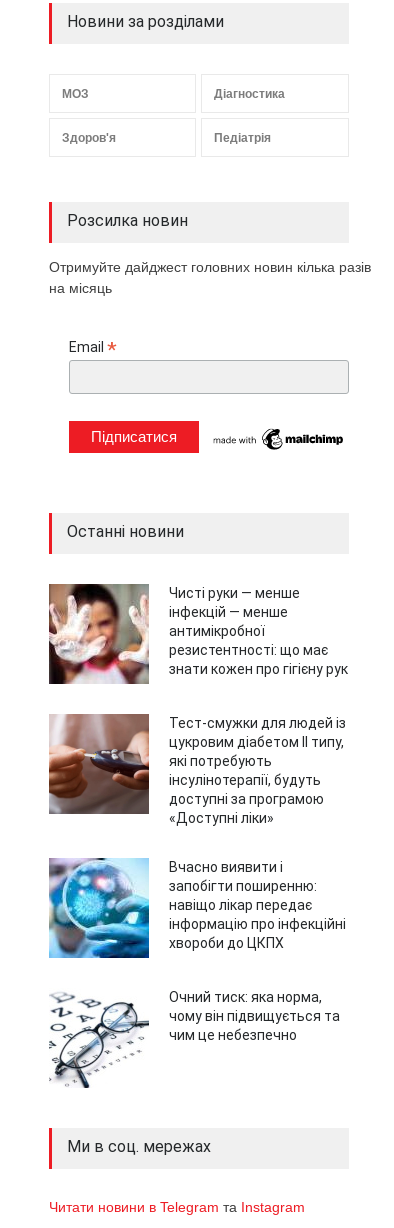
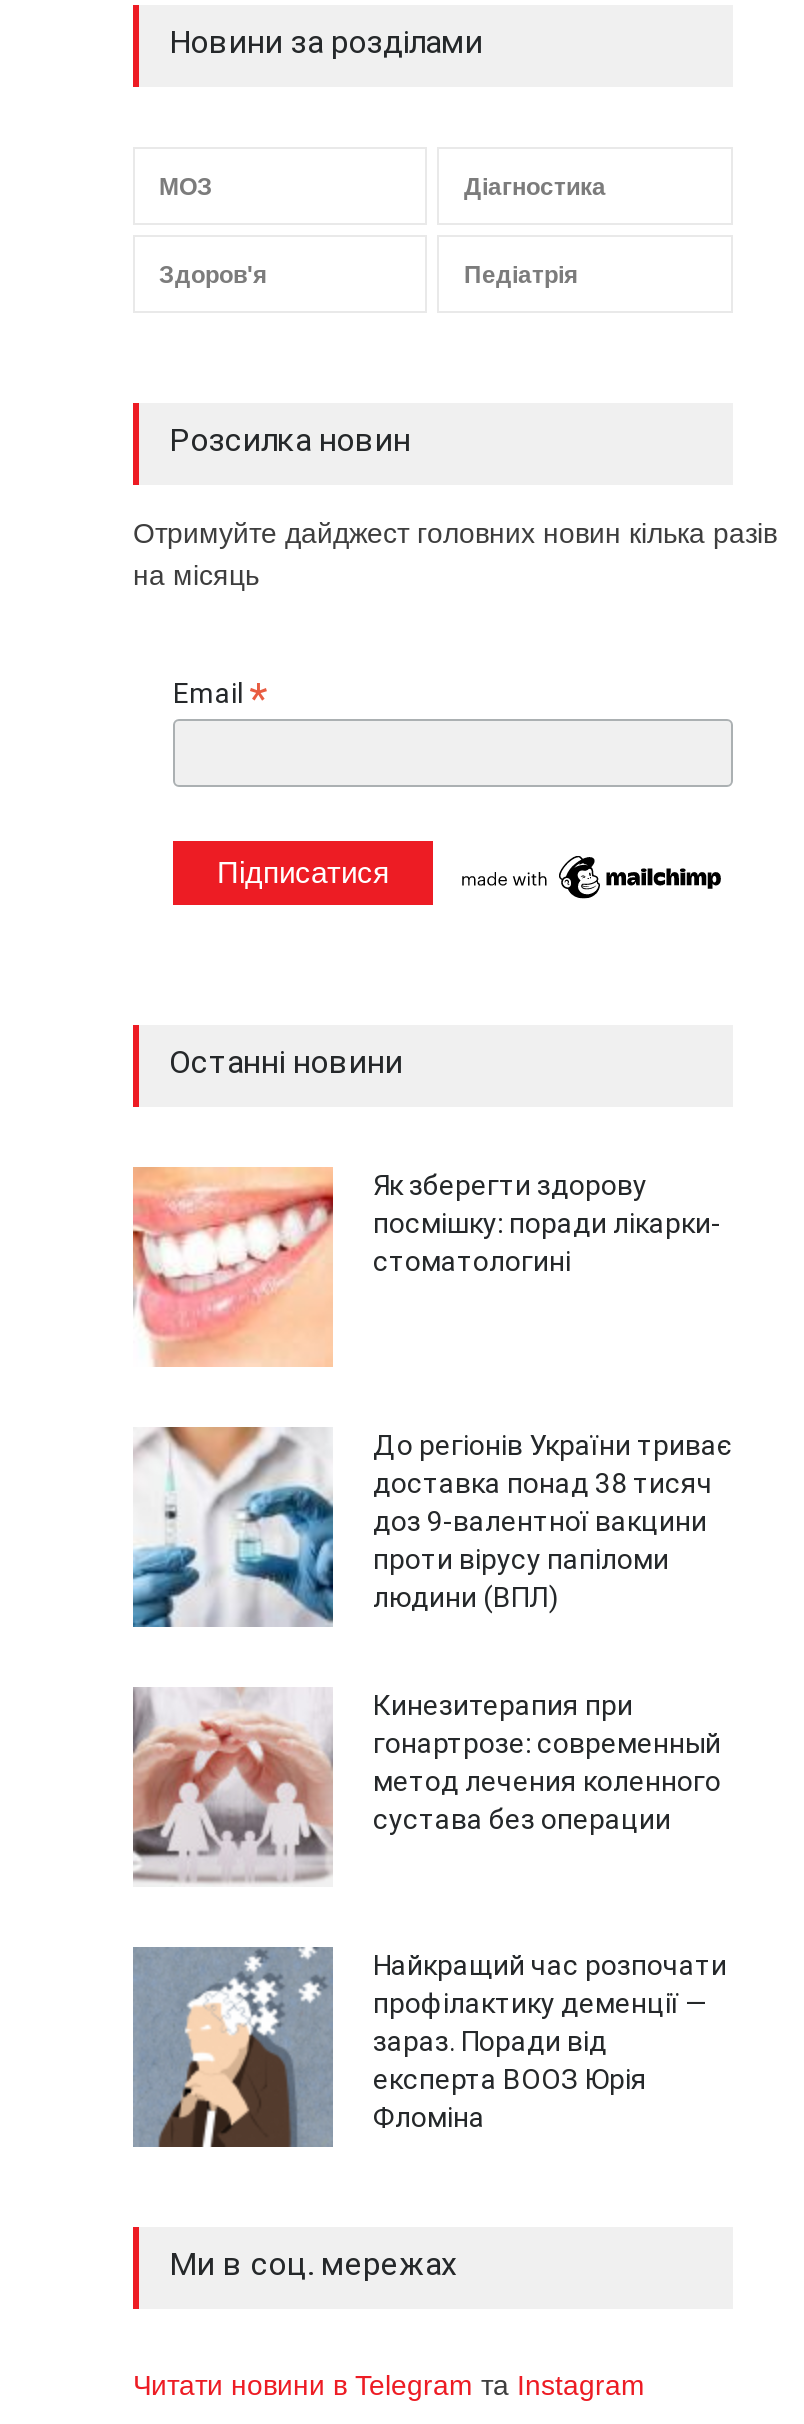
[48,583,348,685] [image] | Чисті руки — менше | інфекцій — менше | антимікробної | резистентності: що має | знати кожен про гігієну рук -> [131,1165,721,1367] [image] | Як зберегти здорову | посмішку: поради лікарки- | стоматологині
[48,713,346,826] [image] | Тест-смужки для людей із | цукровим діабетом ІІ типу, | які потребують | інсулінотерапії, будуть | доступні за програмою | «Доступні ліки» -> [131,1427,731,1627] [image] | До регіонів України триває | доставка понад 38 тисяч | доз 9-валентної вакцини | проти вірусу папіломи | людини (ВПЛ)
[49,857,346,959] [image] | Вчасно виявити і | запобігти поширенню: | навіщо лікар передає | інформацію про інфекційні | хвороби до ЦКПХ -> [133,1687,721,1887] [image] | Кинезитерапия при | гонартрозе: современный | метод лечения коленного | сустава без операции
[49,988,340,1088] [image] | Очний тиск: яка норма, | чому він підвищується та | чим це небезпечно -> [131,1945,727,2149] [image] | Найкращий час розпочати | профілактику деменції — | зараз. Поради від | експерта ВООЗ Юрія | Фломіна

